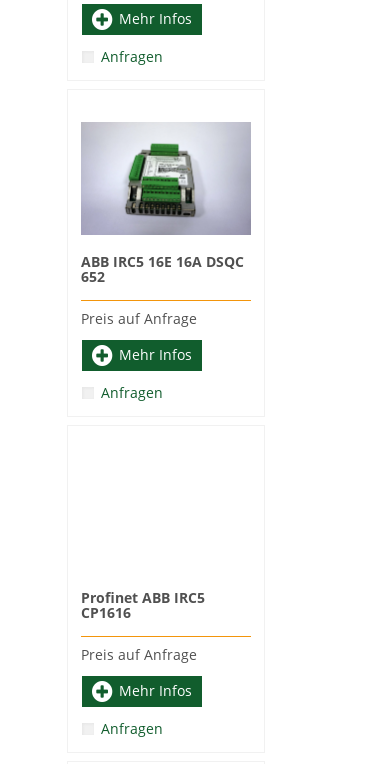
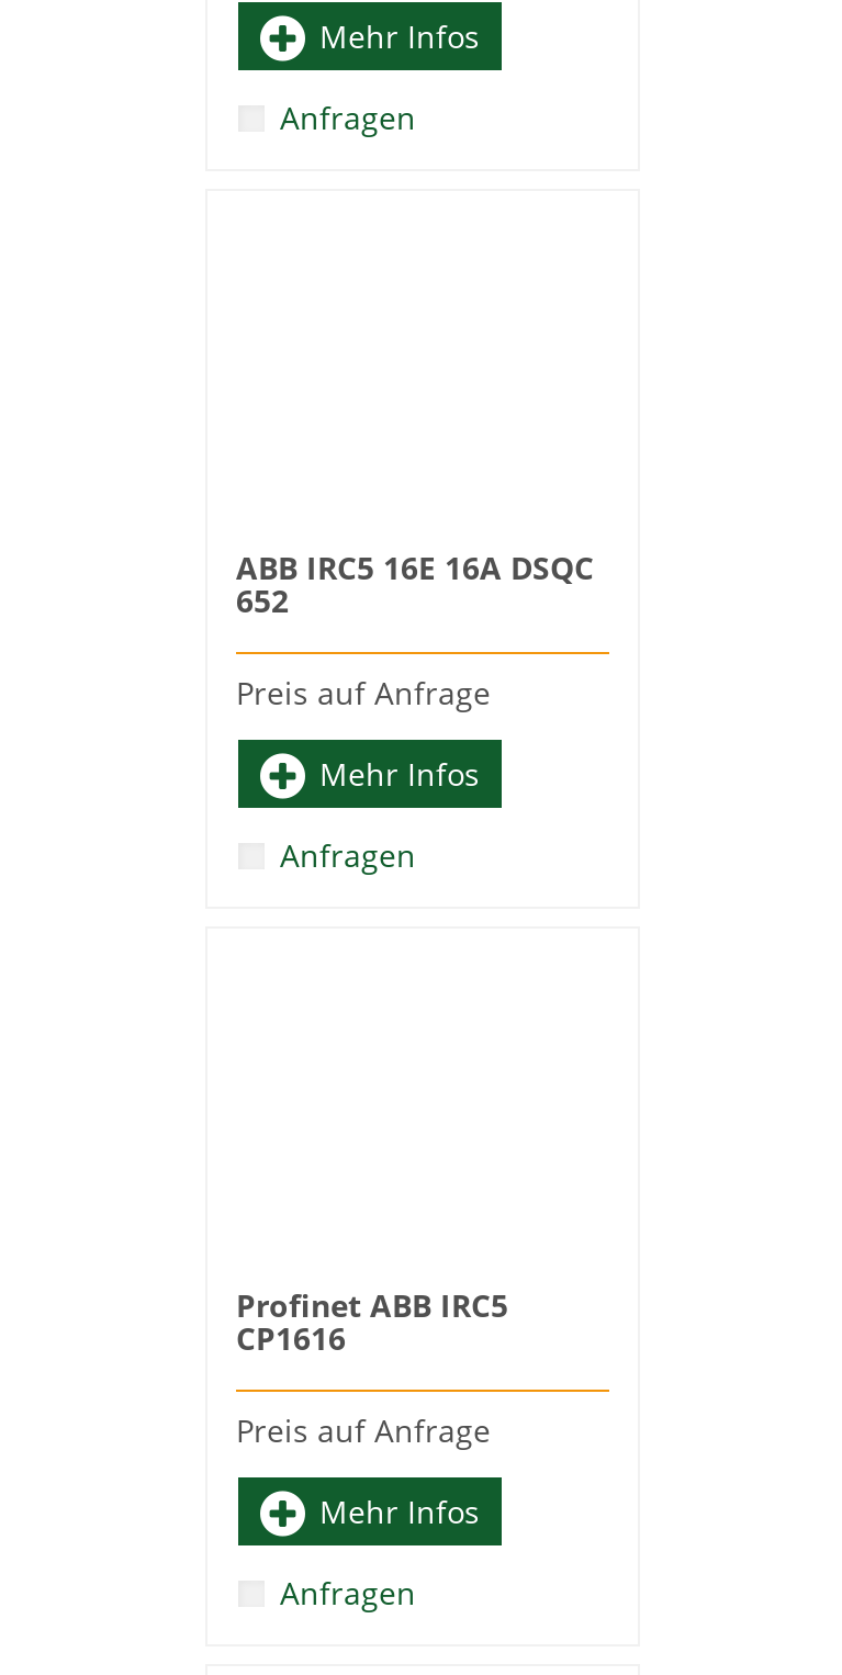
[81,122,252,236] [image] -> none

